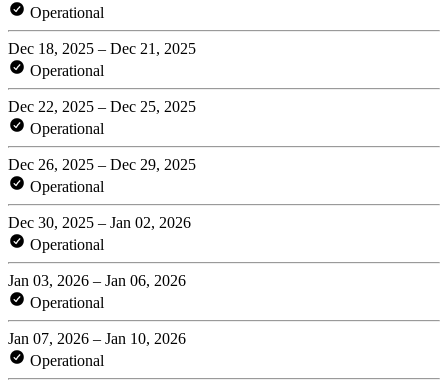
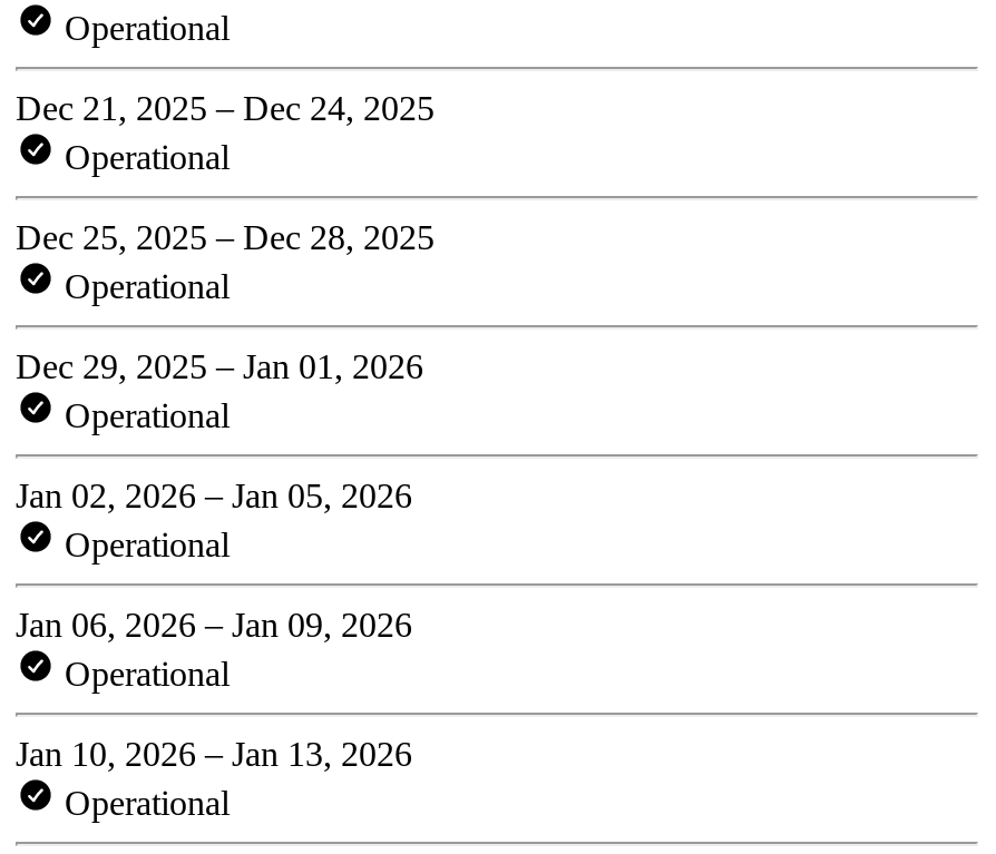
[8,40,196,57] Dec 18, 2025 – Dec 21, 2025 -> [16,89,434,127] Dec 21, 2025 – Dec 24, 2025
[8,98,196,115] Dec 22, 2025 – Dec 25, 2025 -> [16,218,434,256] Dec 25, 2025 – Dec 28, 2025
[8,156,196,173] Dec 26, 2025 – Dec 29, 2025 -> [16,347,423,385] Dec 29, 2025 – Jan 01, 2026
[8,214,191,231] Dec 30, 2025 – Jan 02, 2026 -> [16,476,412,514] Jan 02, 2026 – Jan 05, 2026
[8,272,186,289] Jan 03, 2026 – Jan 06, 2026 -> [16,605,412,643] Jan 06, 2026 – Jan 09, 2026
[8,330,186,347] Jan 07, 2026 – Jan 10, 2026 -> [16,735,412,772] Jan 10, 2026 – Jan 13, 2026

